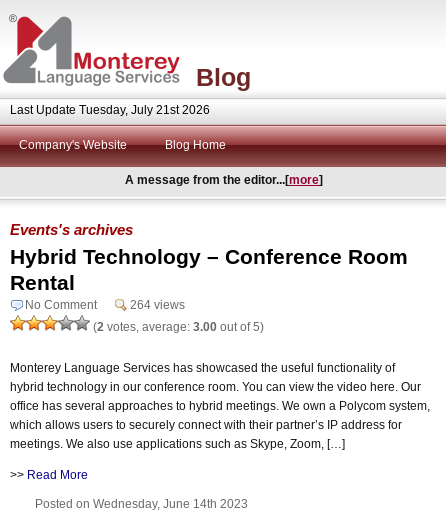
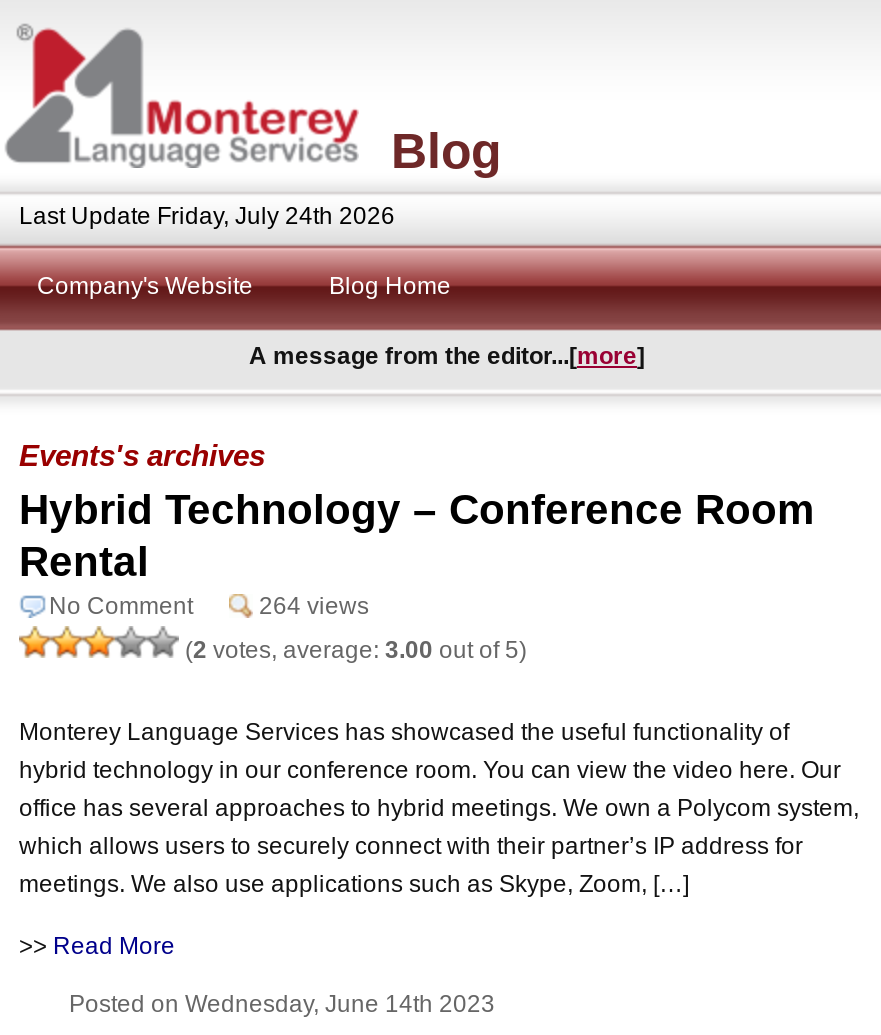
[10,103,210,117] Last Update Tuesday, July 21st 2026 -> [19,202,395,230] Last Update Friday, July 24th 2026

